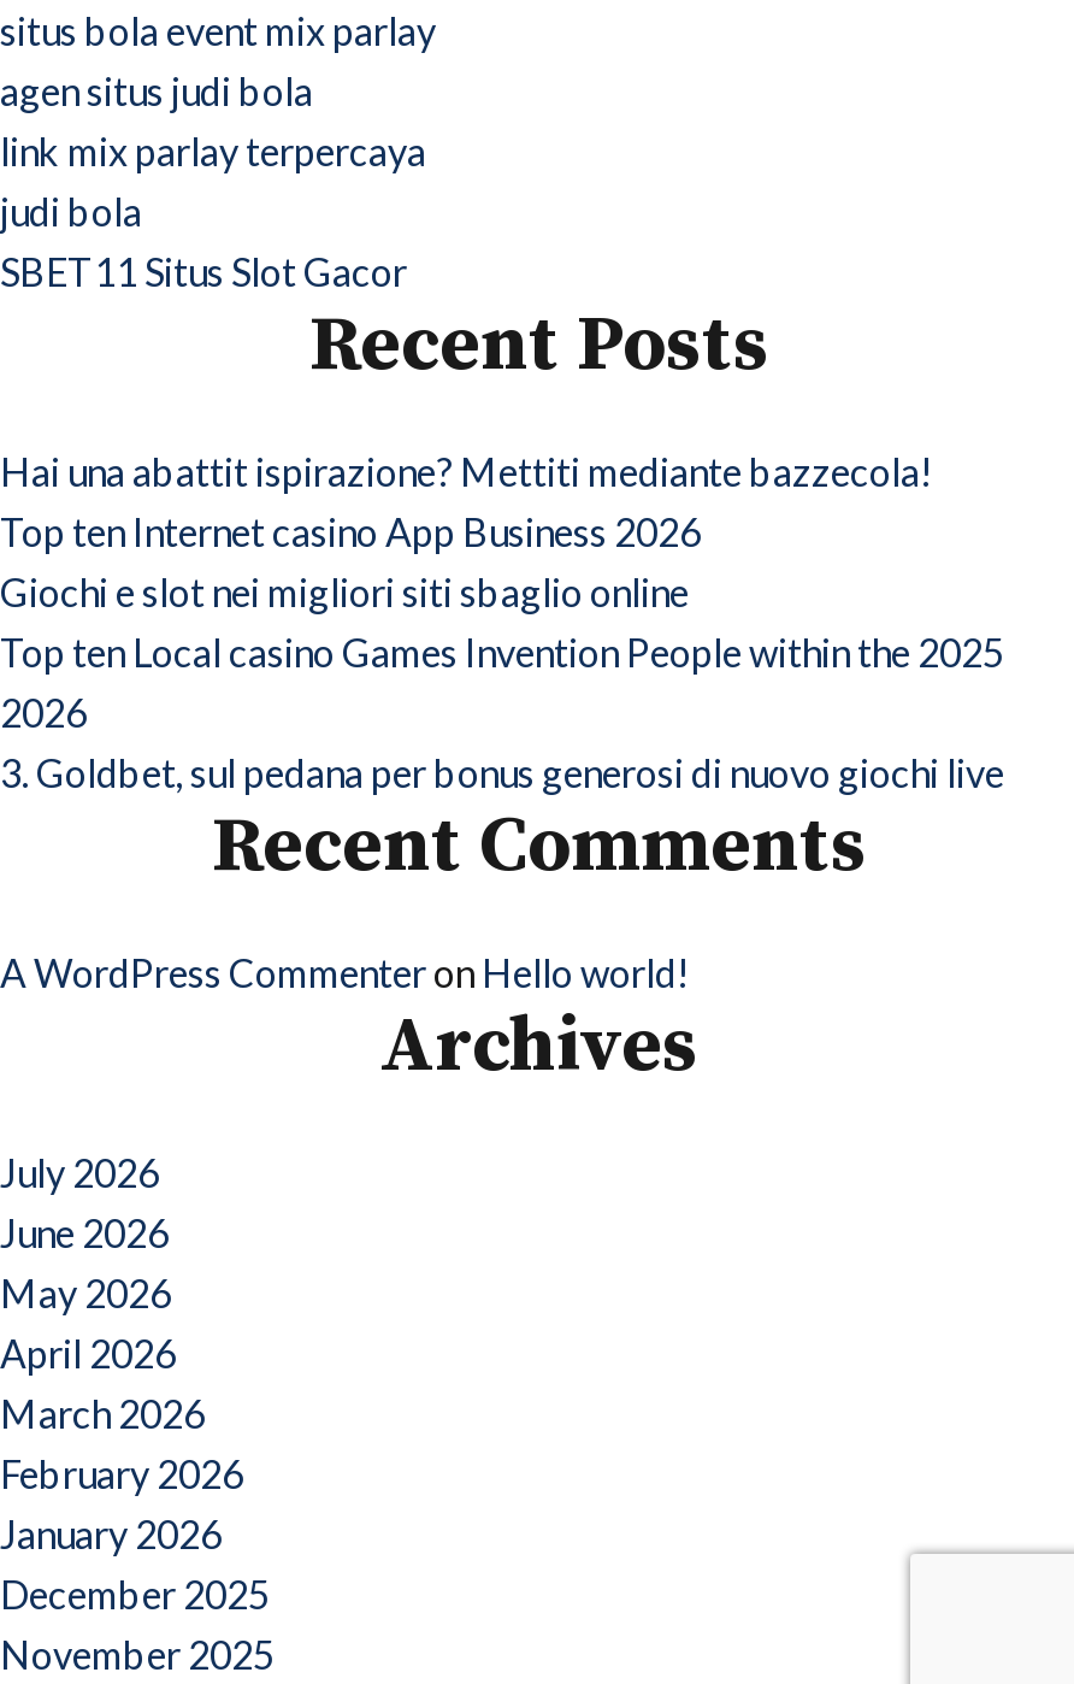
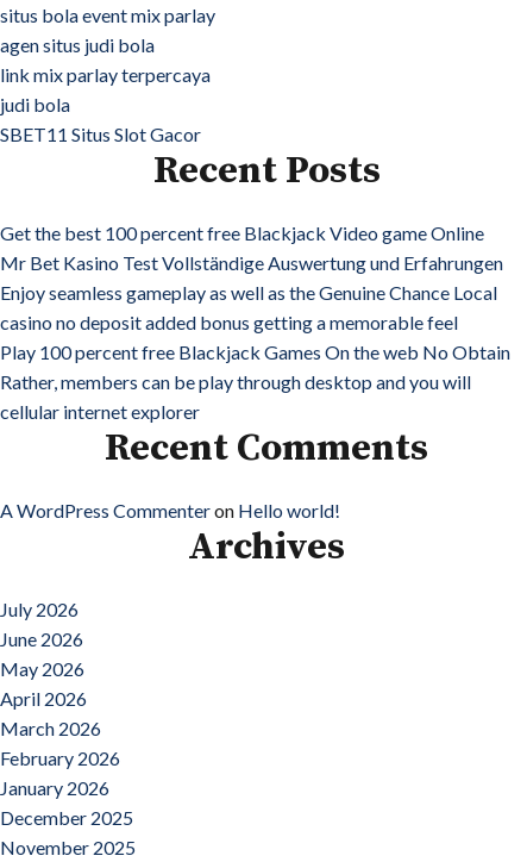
[0,448,1004,795] Hai una abattit ispirazione? Mettiti mediante bazzecola! | Top ten Internet casino App Business 2026 | Giochi e slot nei migliori siti sbaglio online | Top ten Local casino Games Invention People within the 2025 | 2026 | 3. Goldbet, sul pedana per bonus generosi di nuovo giochi live -> [0,221,510,423] Get the best 100 percent free Blackjack Video game Online | Mr Bet Kasino Test Vollständige Auswertung und Erfahrungen | Enjoy seamless gameplay as well as the Genuine Chance Local | casino no deposit added bonus getting a memorable feel | Play 100 percent free Blackjack Games On the web No Obtain | Rather, members can be play through desktop and you will | cellular internet explorer

